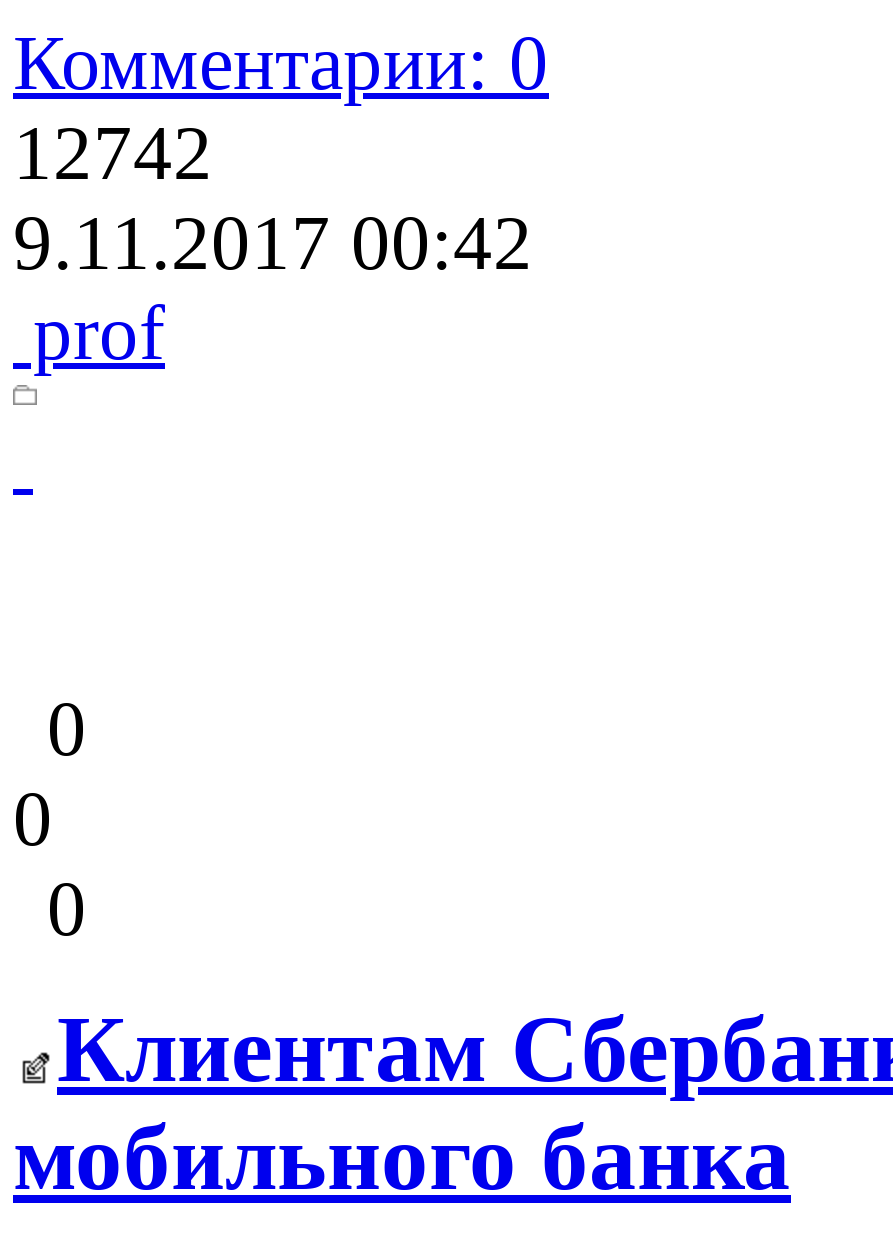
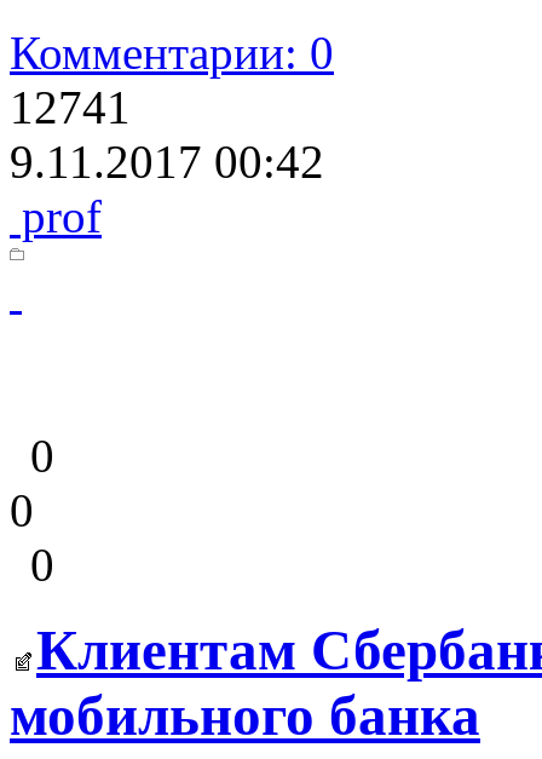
[13,108,213,194] 12742 -> [10,81,131,133] 12741

